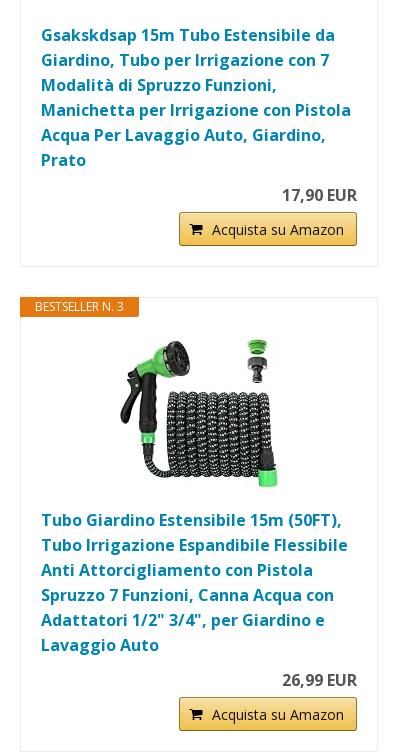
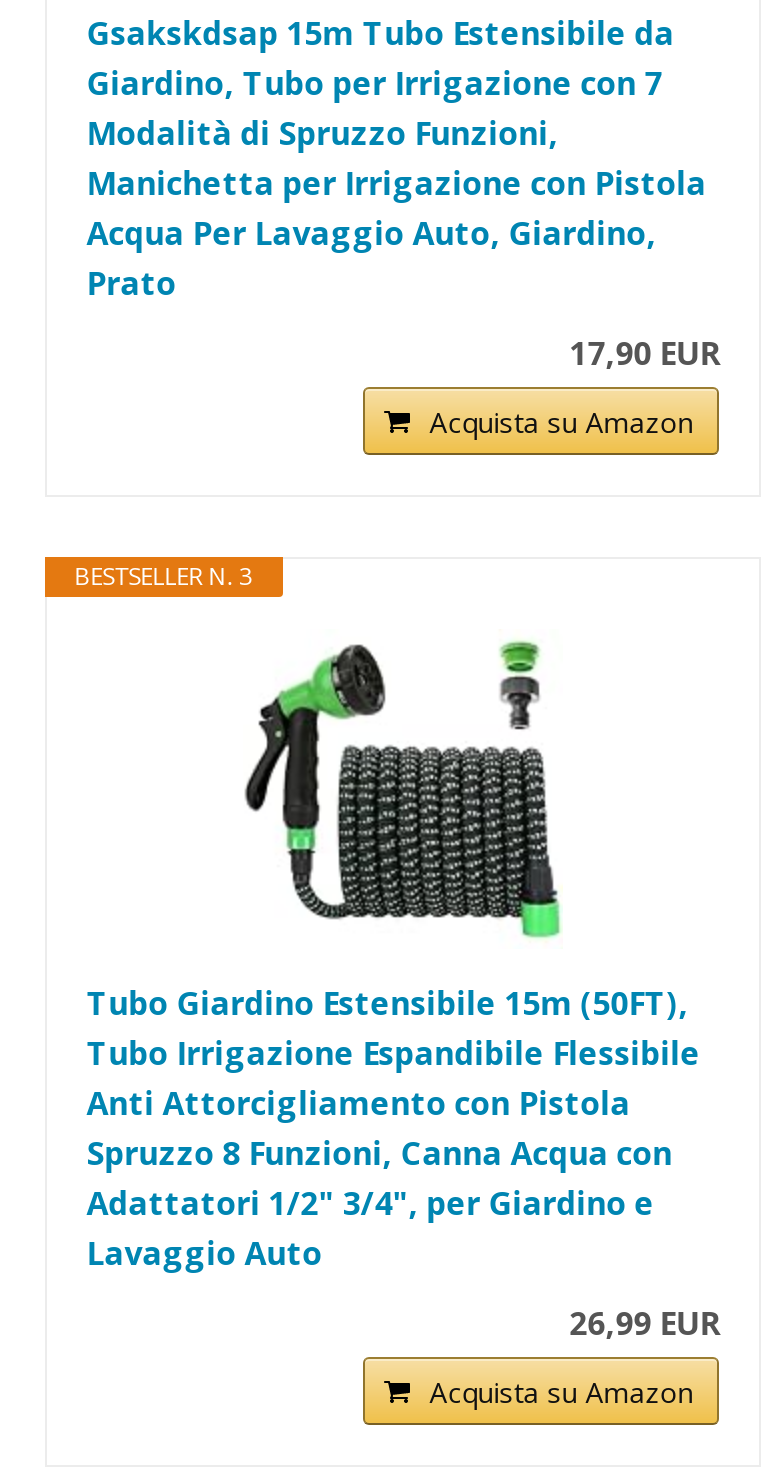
[41,584,334,606] Spruzzo 7 Funzioni, Canna Acqua con -> [87,1131,673,1175] Spruzzo 8 Funzioni, Canna Acqua con

